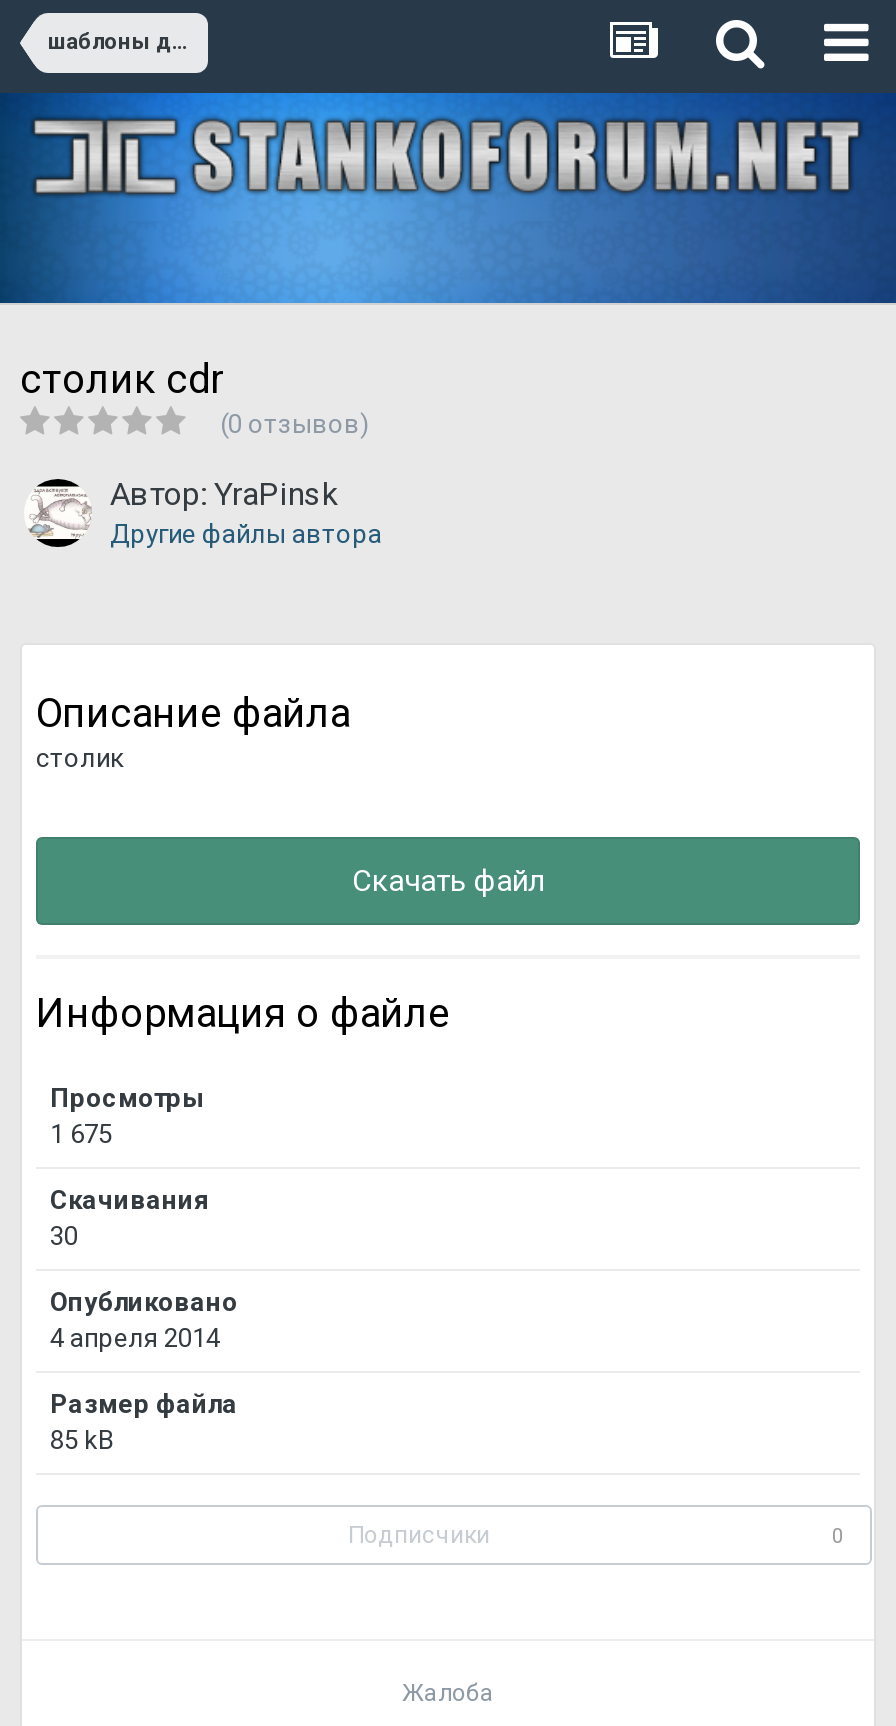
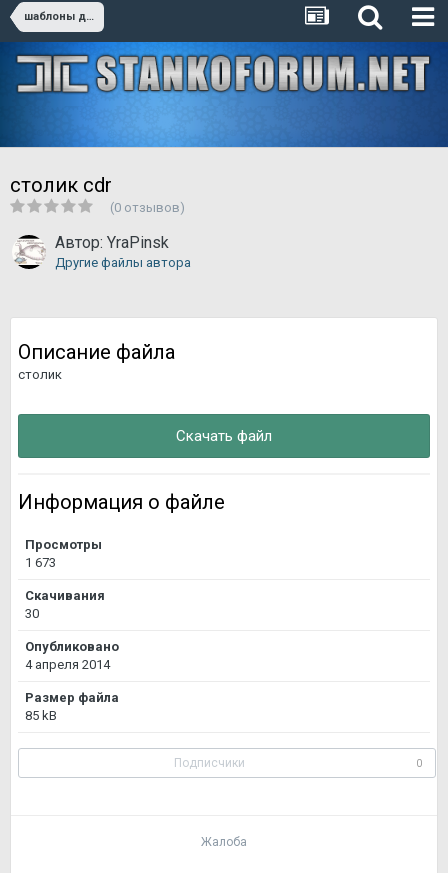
[50,1118,112,1148] 1 675 -> [25,555,56,570] 1 673

